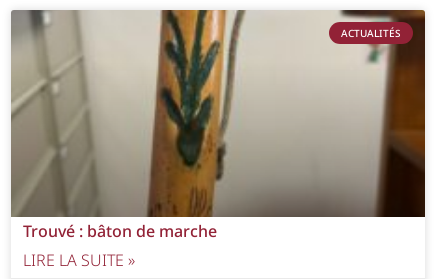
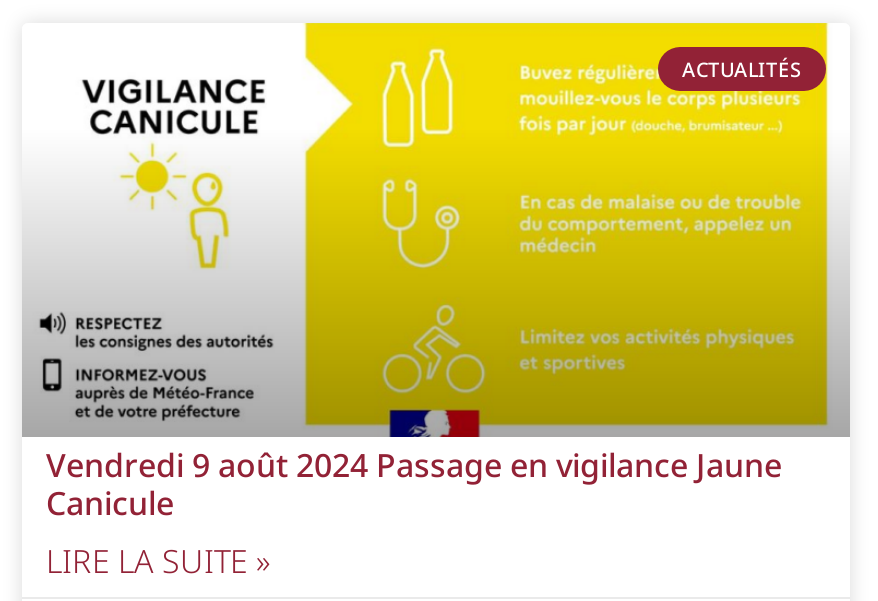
[10,9,426,241] [image] | Trouvé : bâton de marche -> [22,21,850,526] [image] | Vendredi 9 août 2024 Passage en vigilance Jaune | Canicule

